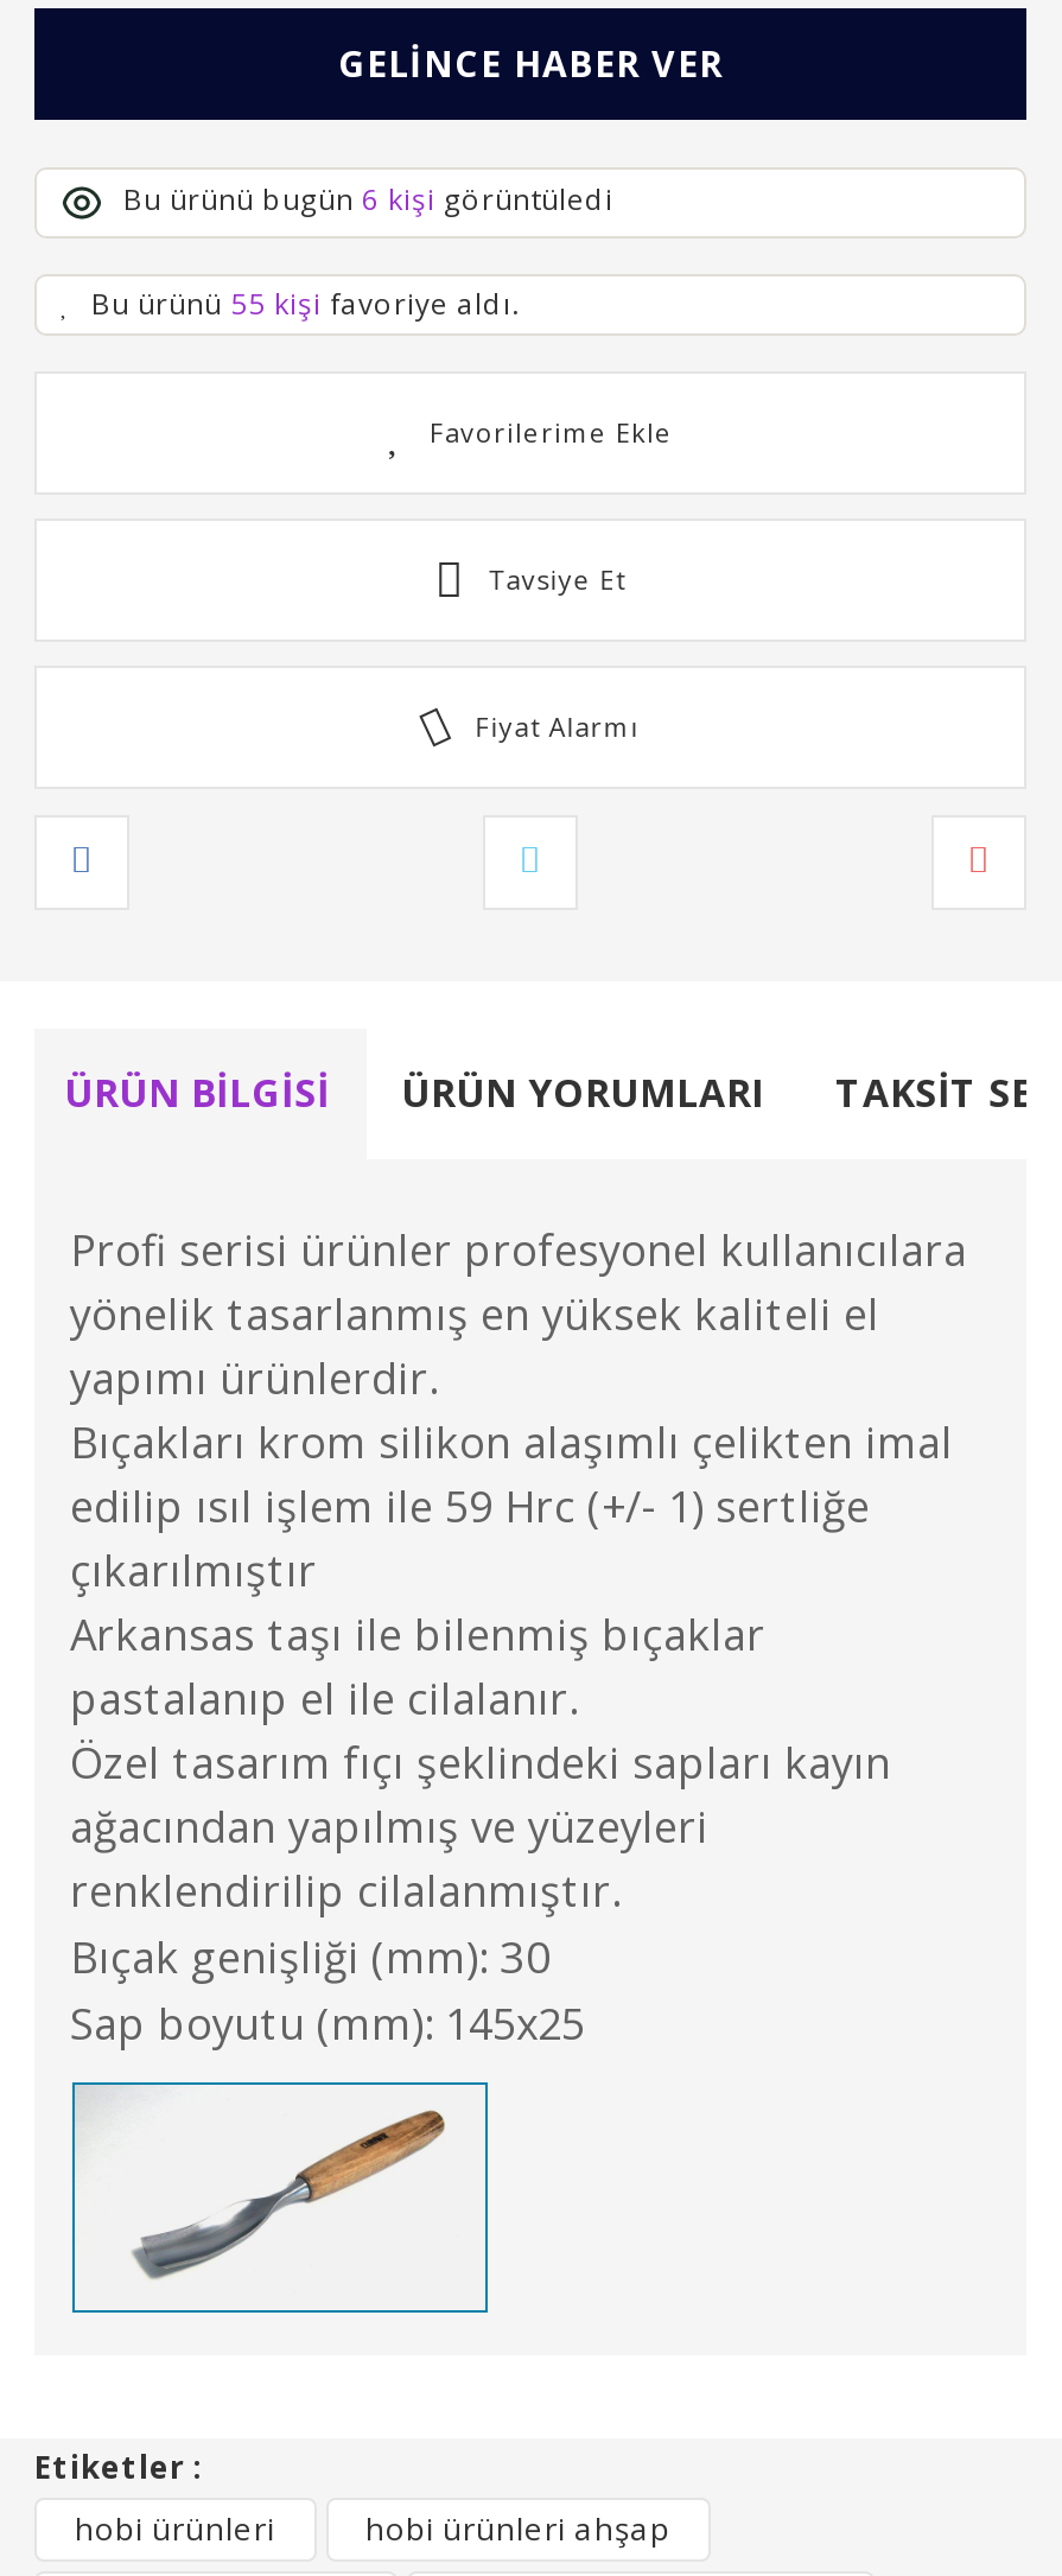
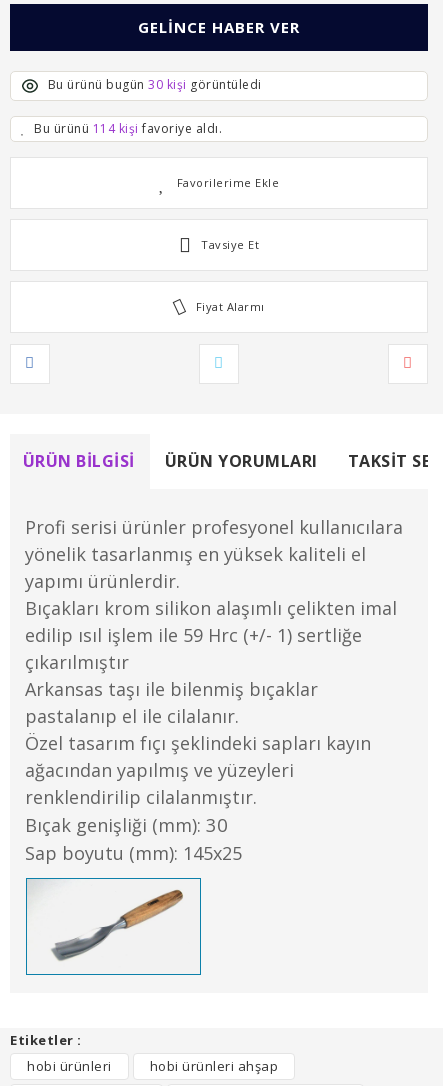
[123,178,613,219] Bu ürünü bugün 6 kişi görüntüledi -> [47,76,261,93] Bu ürünü bugün 30 kişi görüntüledi
[91,282,520,323] Bu ürünü 55 kişi favoriye aldı. -> [34,119,222,136] Bu ürünü 114 kişi favoriye aldı.

